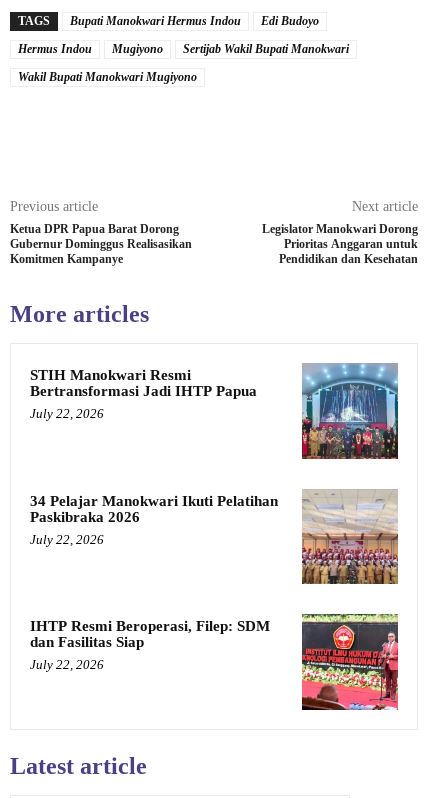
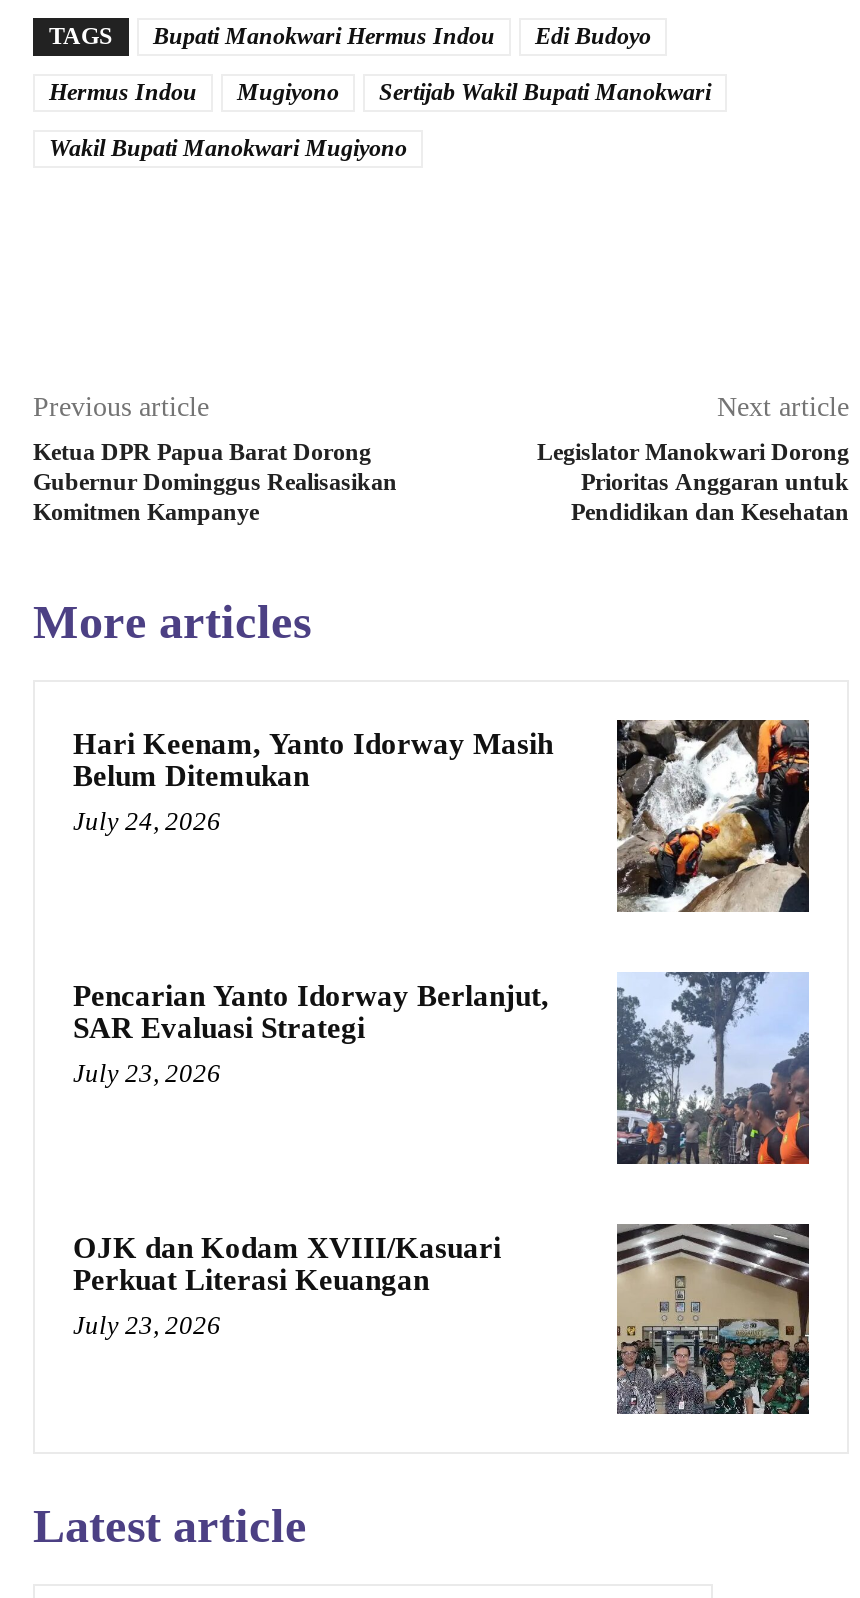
[30,367,257,421] STIH Manokwari Resmi | Bertransformasi Jadi IHTP Papua | July 22, 2026 -> [73,728,553,836] Hari Keenam, Yanto Idorway Masih | Belum Ditemukan | July 24, 2026
[301,362,399,460] [image] -> [615,718,811,914] [image]
[30,489,399,585] [image] | 34 Pelajar Manokwari Ikuti Pelatihan | Paskibraka 2026 | July 22, 2026 -> [73,972,811,1166] [image] | Pencarian Yanto Idorway Berlanjut, | SAR Evaluasi Strategi | July 23, 2026
[30,618,270,672] IHTP Resmi Beroperasi, Filep: SDM | dan Fasilitas Siap | July 22, 2026 -> [73,1231,501,1339] OJK dan Kodam XVIII/Kasuari | Perkuat Literasi Keuangan | July 23, 2026
[301,613,399,711] [image] -> [615,1222,811,1416] [image]

